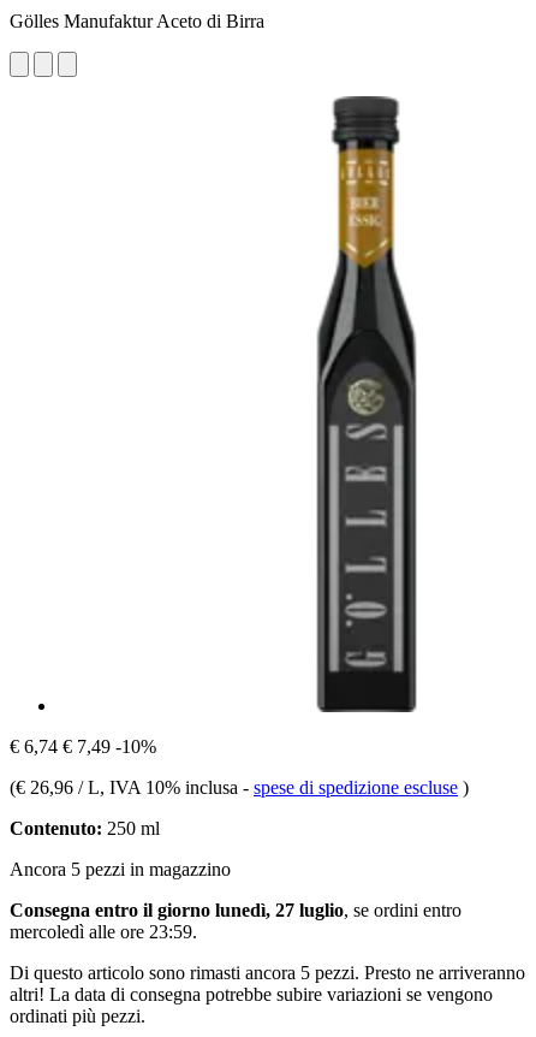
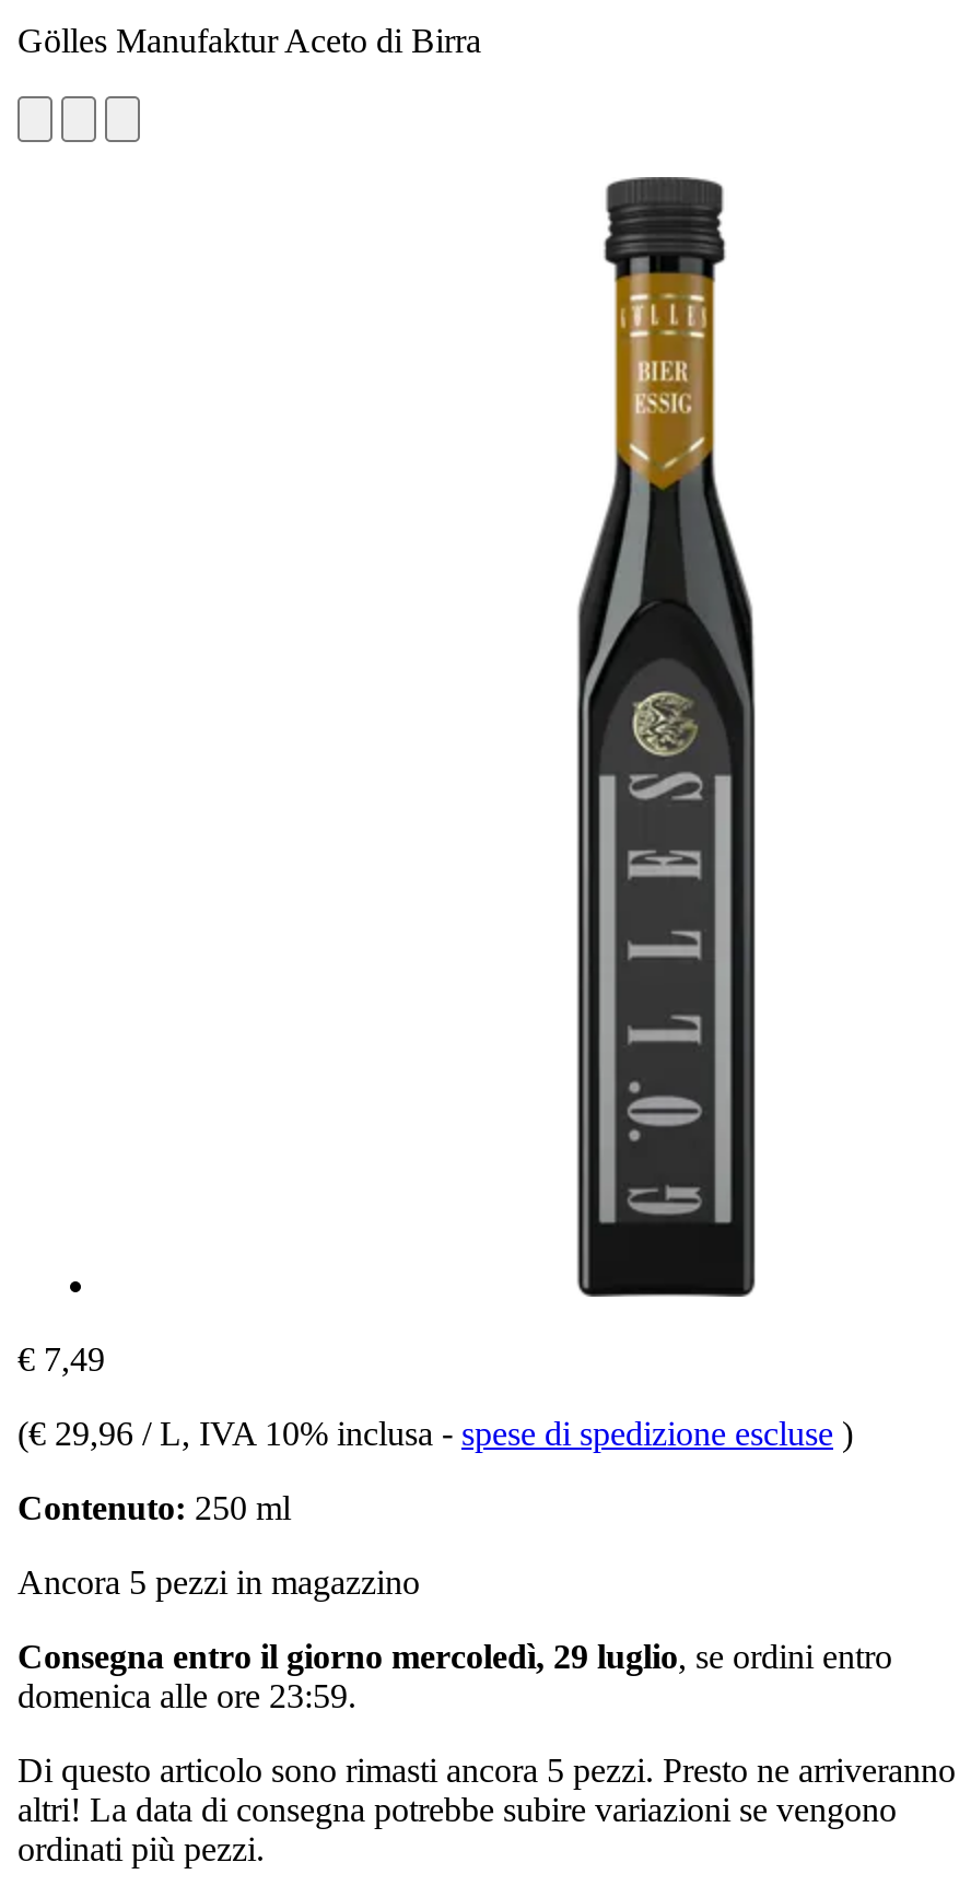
[10,736,156,756] € 6,74 € 7,49 -10% -> [17,1340,105,1377] € 7,49
[10,777,469,797] (€ 26,96 / L, IVA 10% inclusa - spese di spedizione escluse ) -> [17,1414,853,1452] (€ 29,96 / L, IVA 10% inclusa - spese di spedizione escluse )
[10,900,461,920] Consegna entro il giorno lunedì, 27 luglio, se ordini entro -> [17,1637,892,1675] Consegna entro il giorno mercoledì, 29 luglio, se ordini entro
[10,921,197,942] mercoledì alle ore 23:59. -> [17,1677,356,1714] domenica alle ore 23:59.

